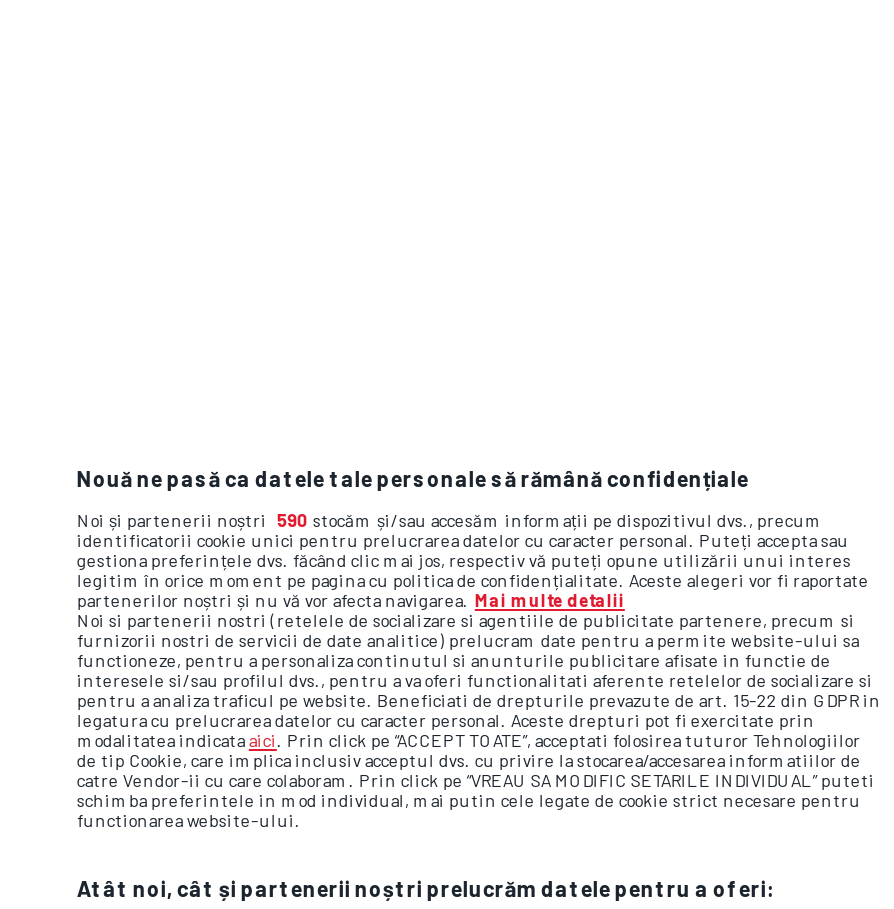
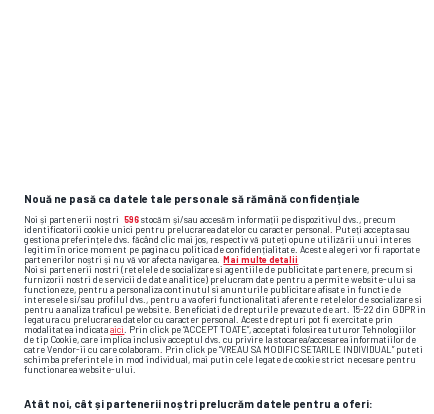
[77,508,823,530] Noi și partenerii noștri 590 stocăm și/sau accesăm informații pe dispozitivul dvs., precum -> [24,213,396,224] Noi și partenerii noștri 596 stocăm și/sau accesăm informații pe dispozitivul dvs., precum

